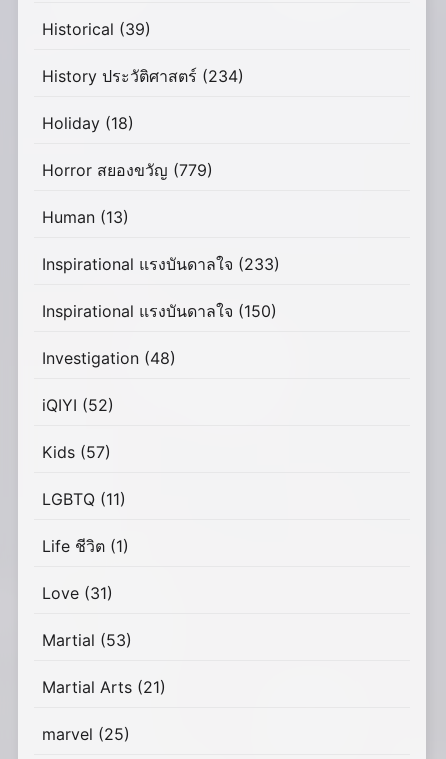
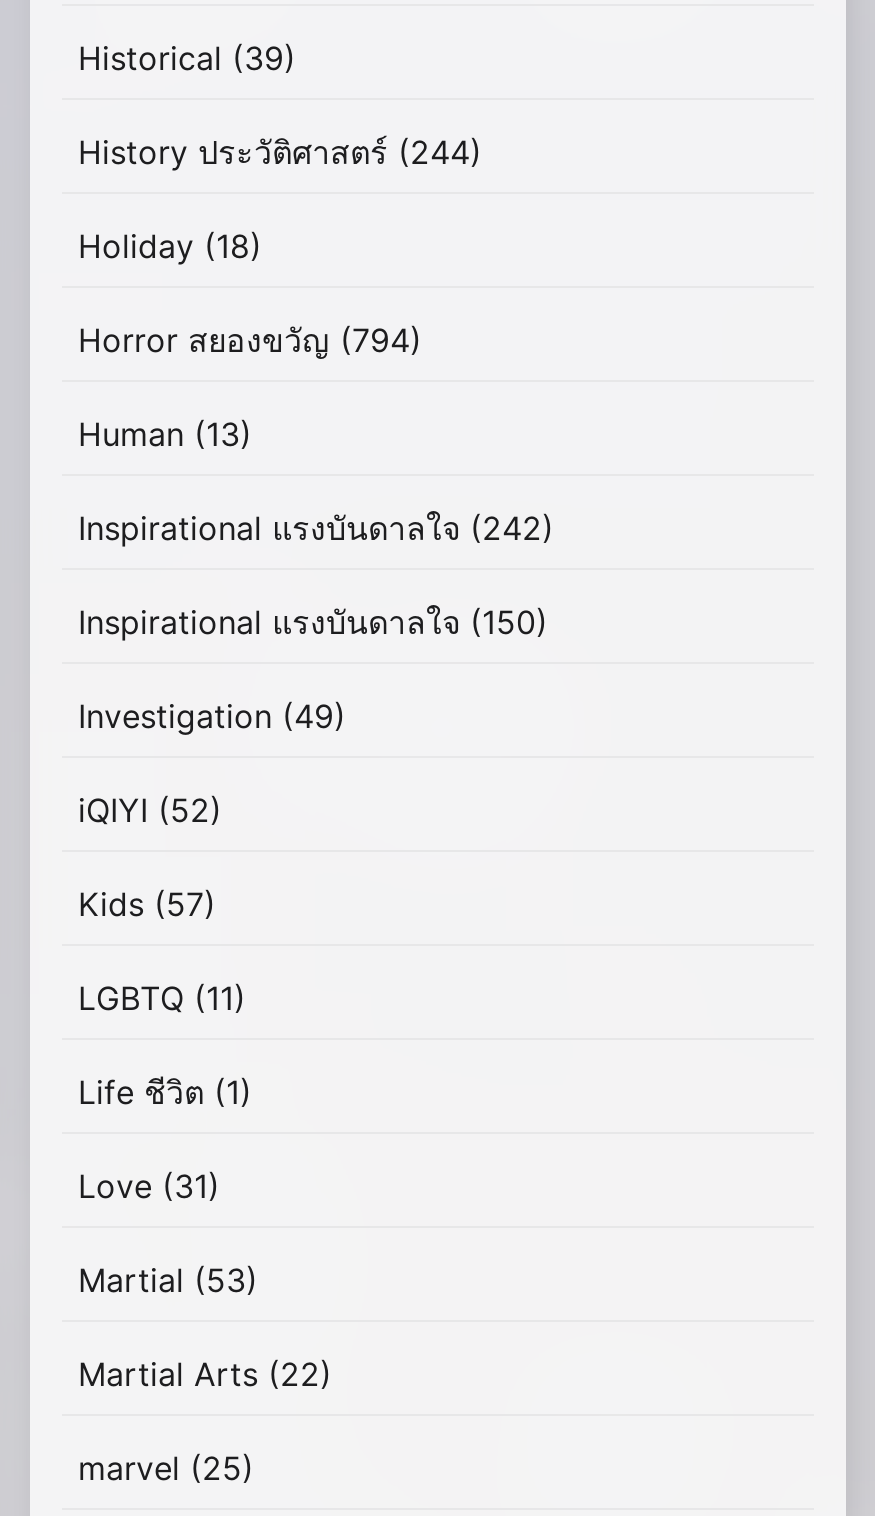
[42,66,244,86] History ประวัติศาสตร์(234) -> [78,131,482,171] History ประวัติศาสตร์(244)
[42,160,213,180] Horror สยองขวัญ(779) -> [78,319,422,359] Horror สยองขวัญ(794)
[42,254,280,274] Inspirational แรงบันดาลใจ(233) -> [78,507,554,547] Inspirational แรงบันดาลใจ(242)
[42,348,176,368] Investigation (48) -> [78,695,346,735] Investigation (49)
[42,677,166,697] Martial Arts (21) -> [78,1353,332,1393] Martial Arts (22)

